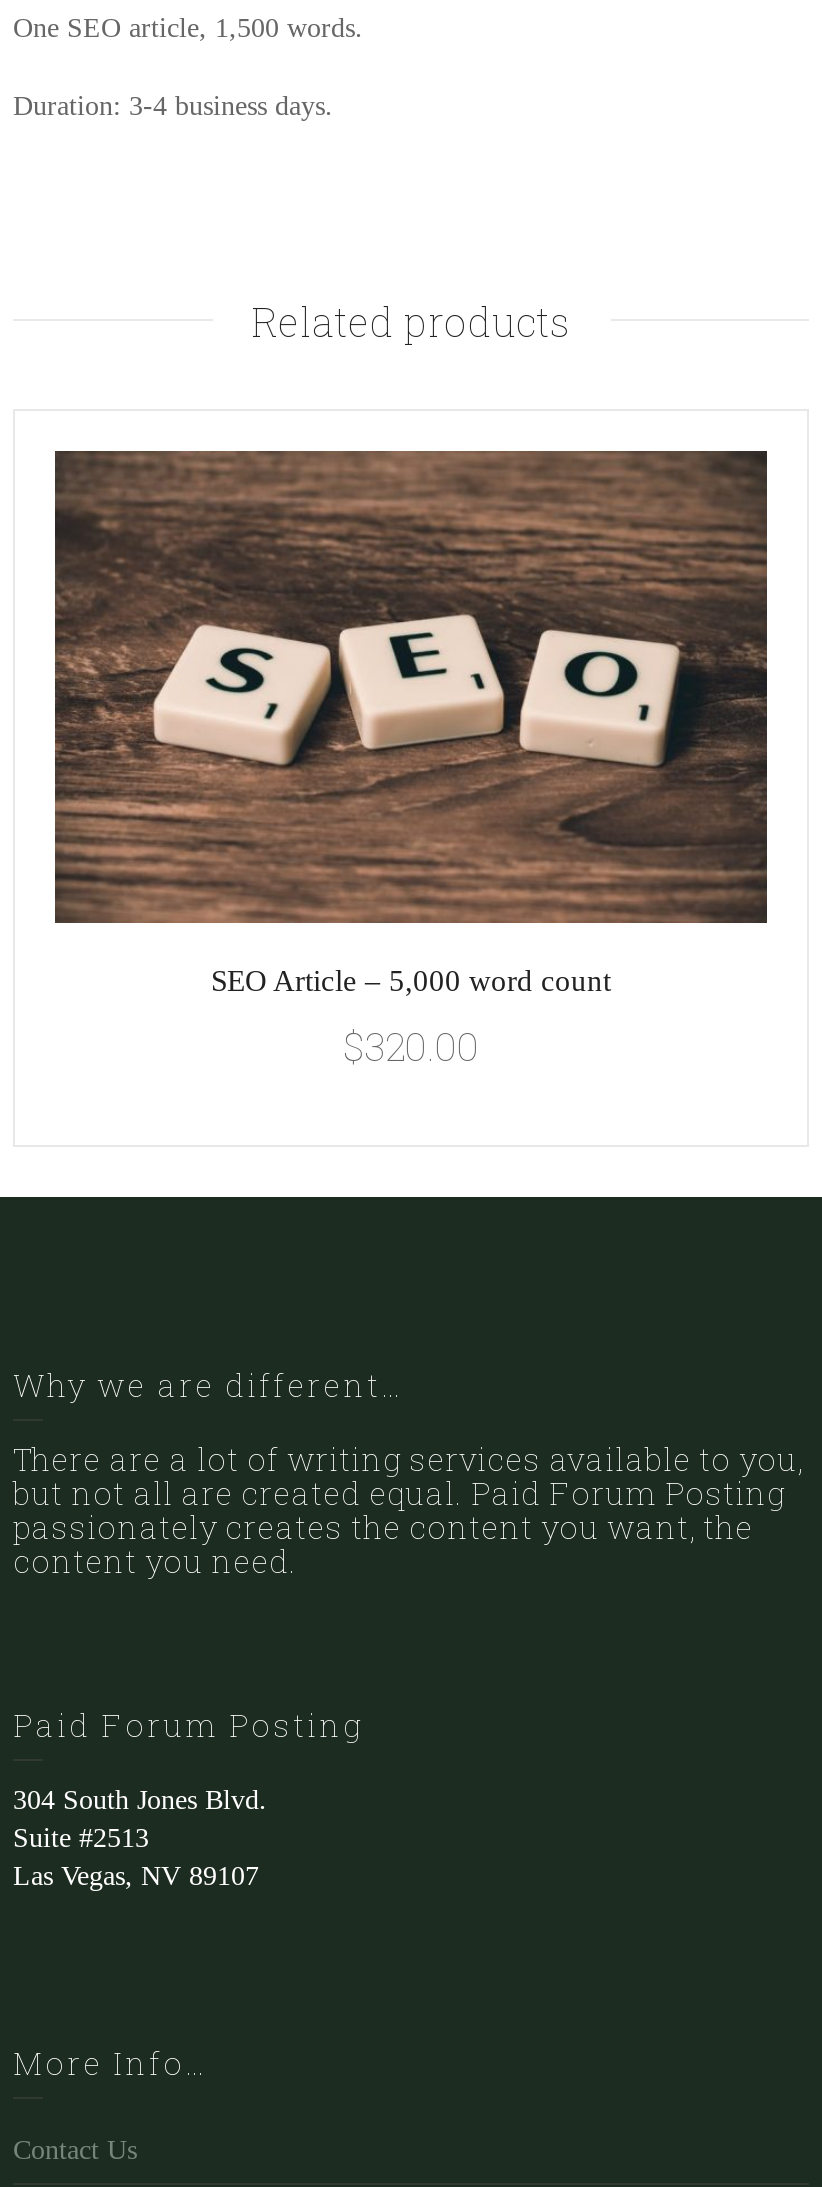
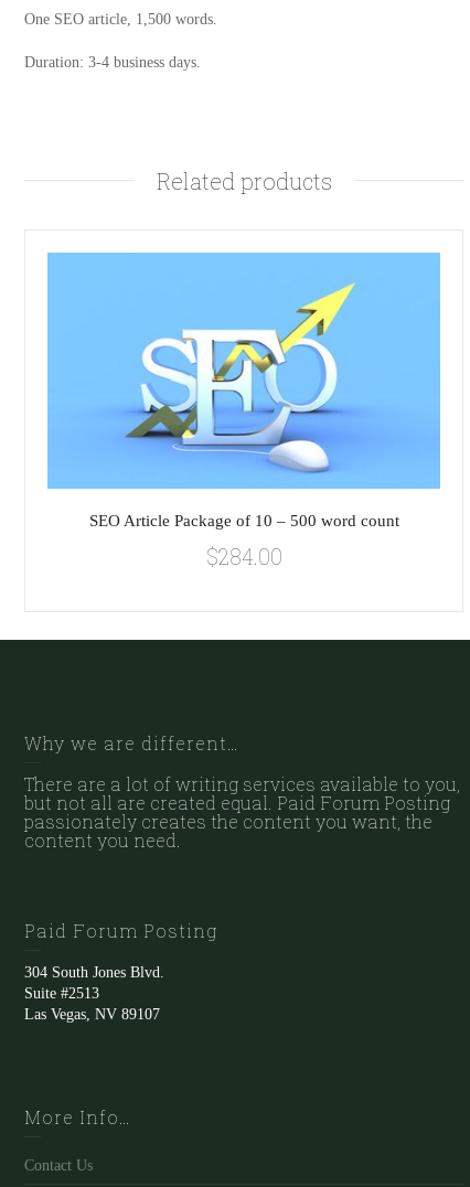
[53,449,769,1072] [image] | SEO Article – 5,000 word count | $320.00 -> [46,252,441,570] [image] | SEO Article Package of 10 – 500 word count | $284.00

